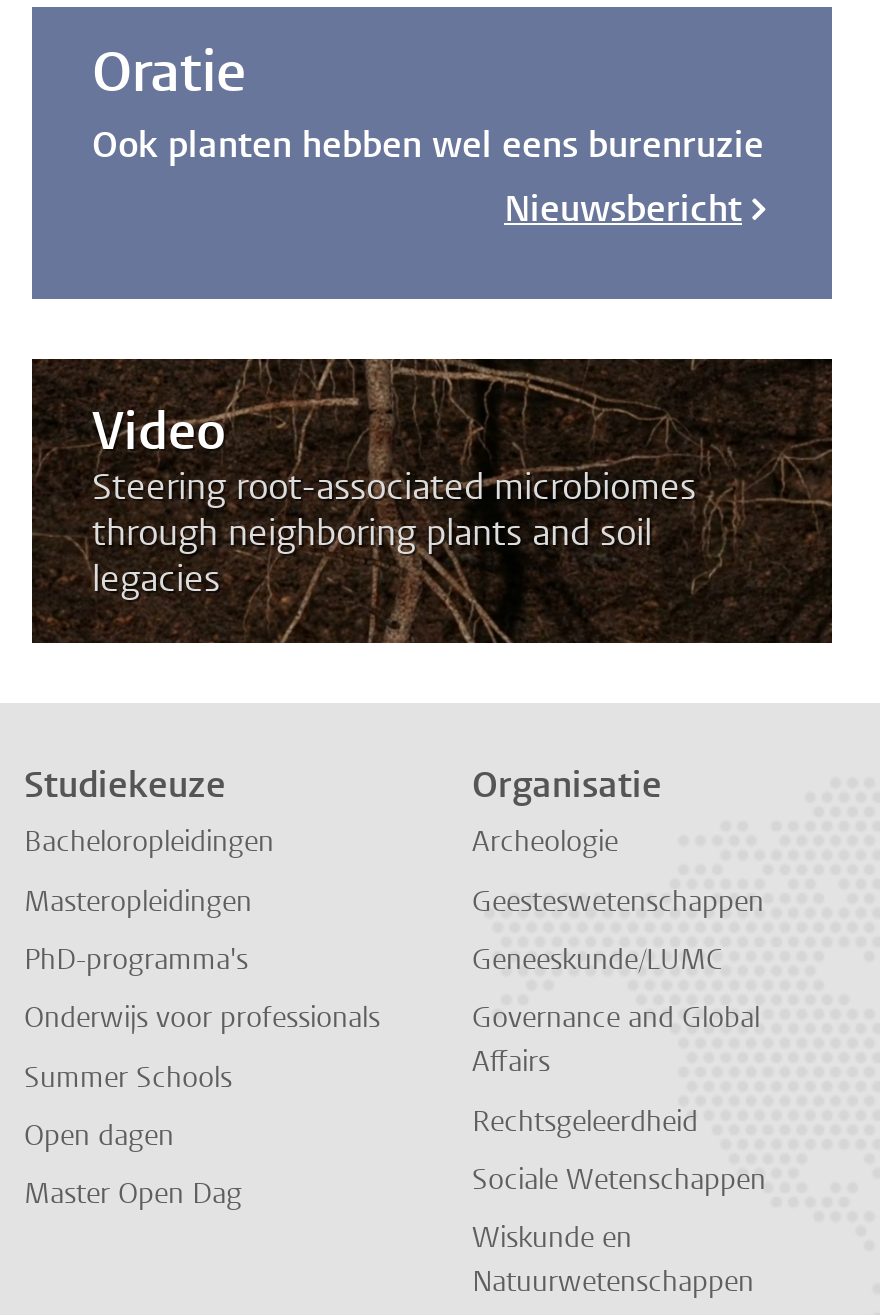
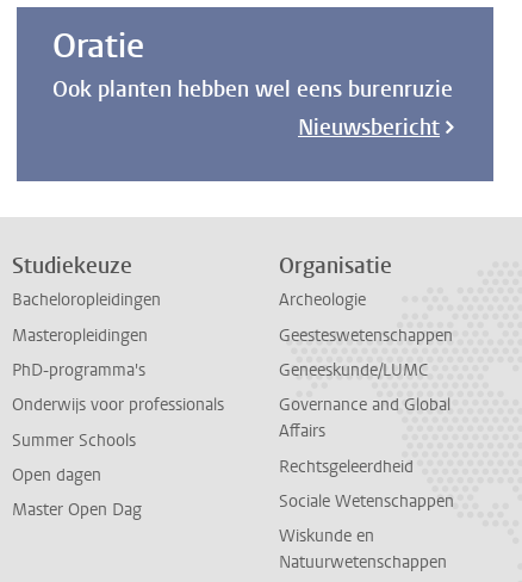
[30,357,834,645] [image] | Video | Steering root-associated microbiomes | through neighboring plants and soil | legacies -> none

